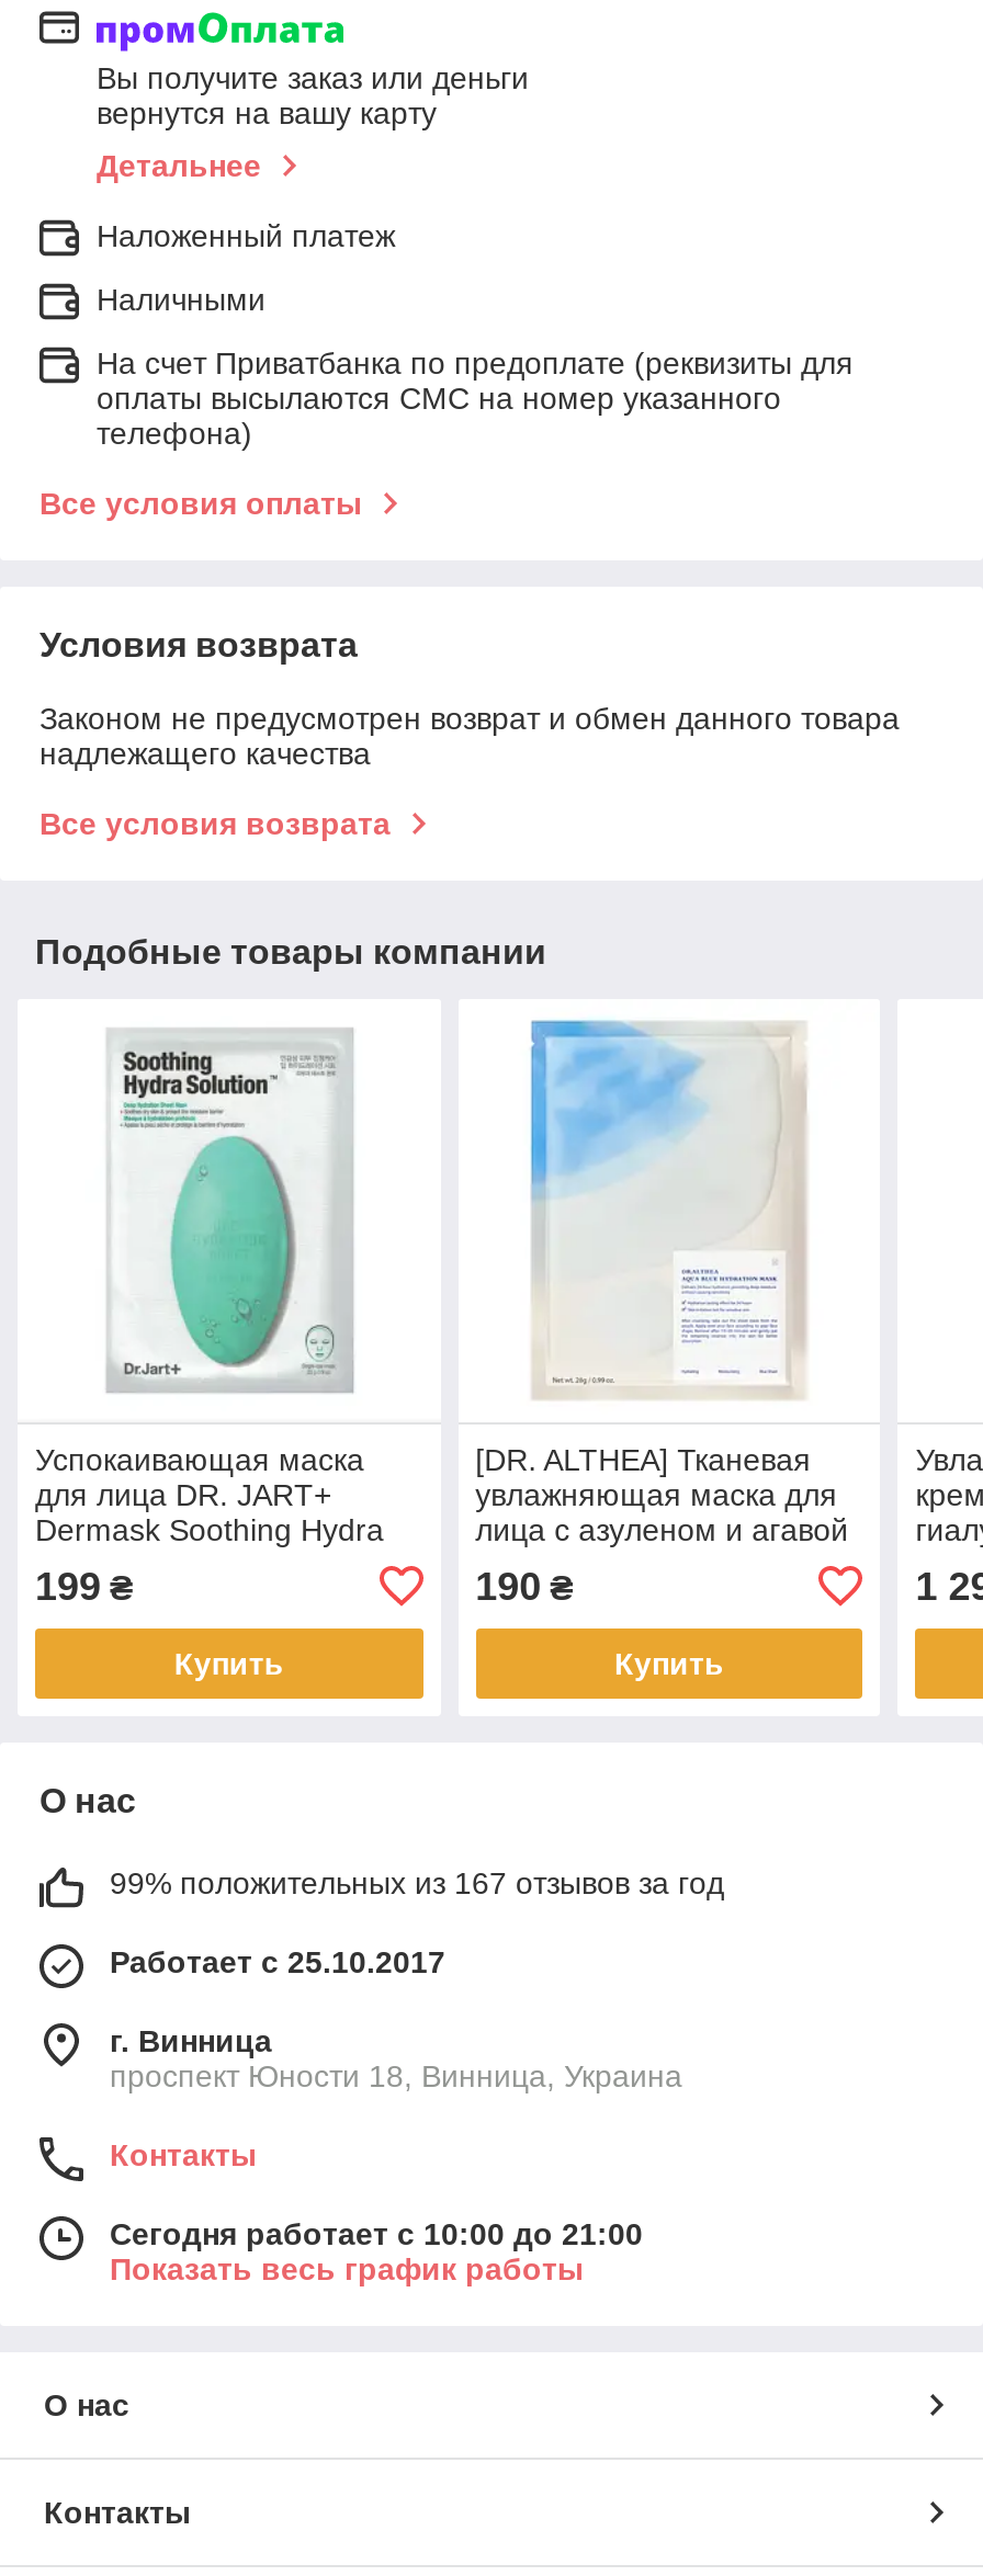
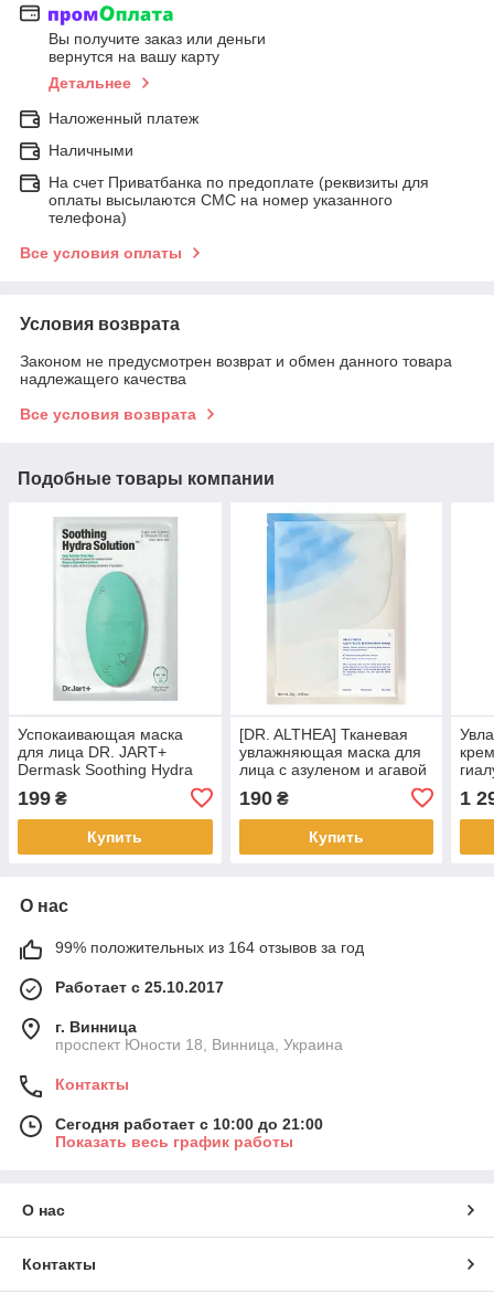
[110,1865,724,1900] 99% положительных из 167 отзывов за год -> [55,938,364,956] 99% положительных из 164 отзывов за год

